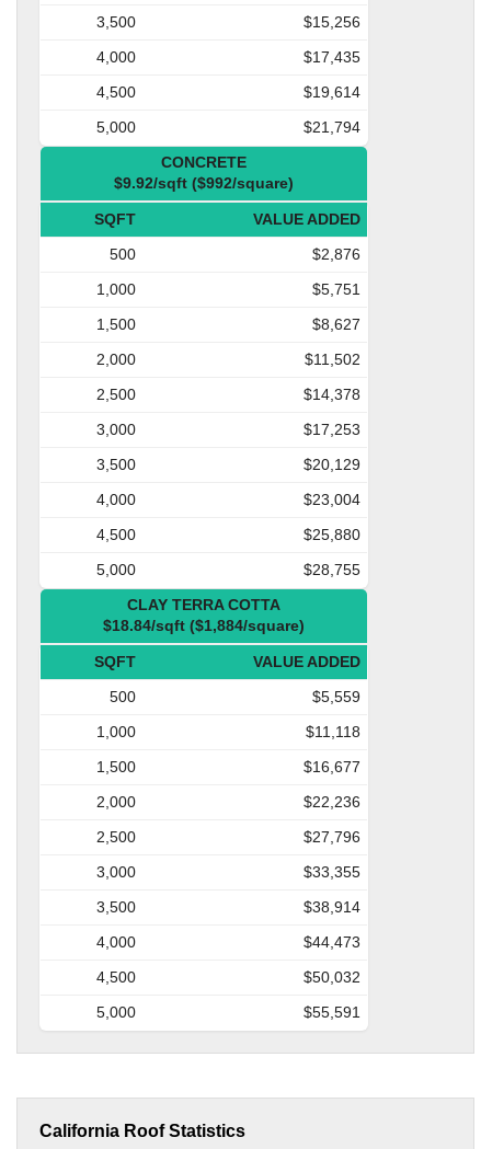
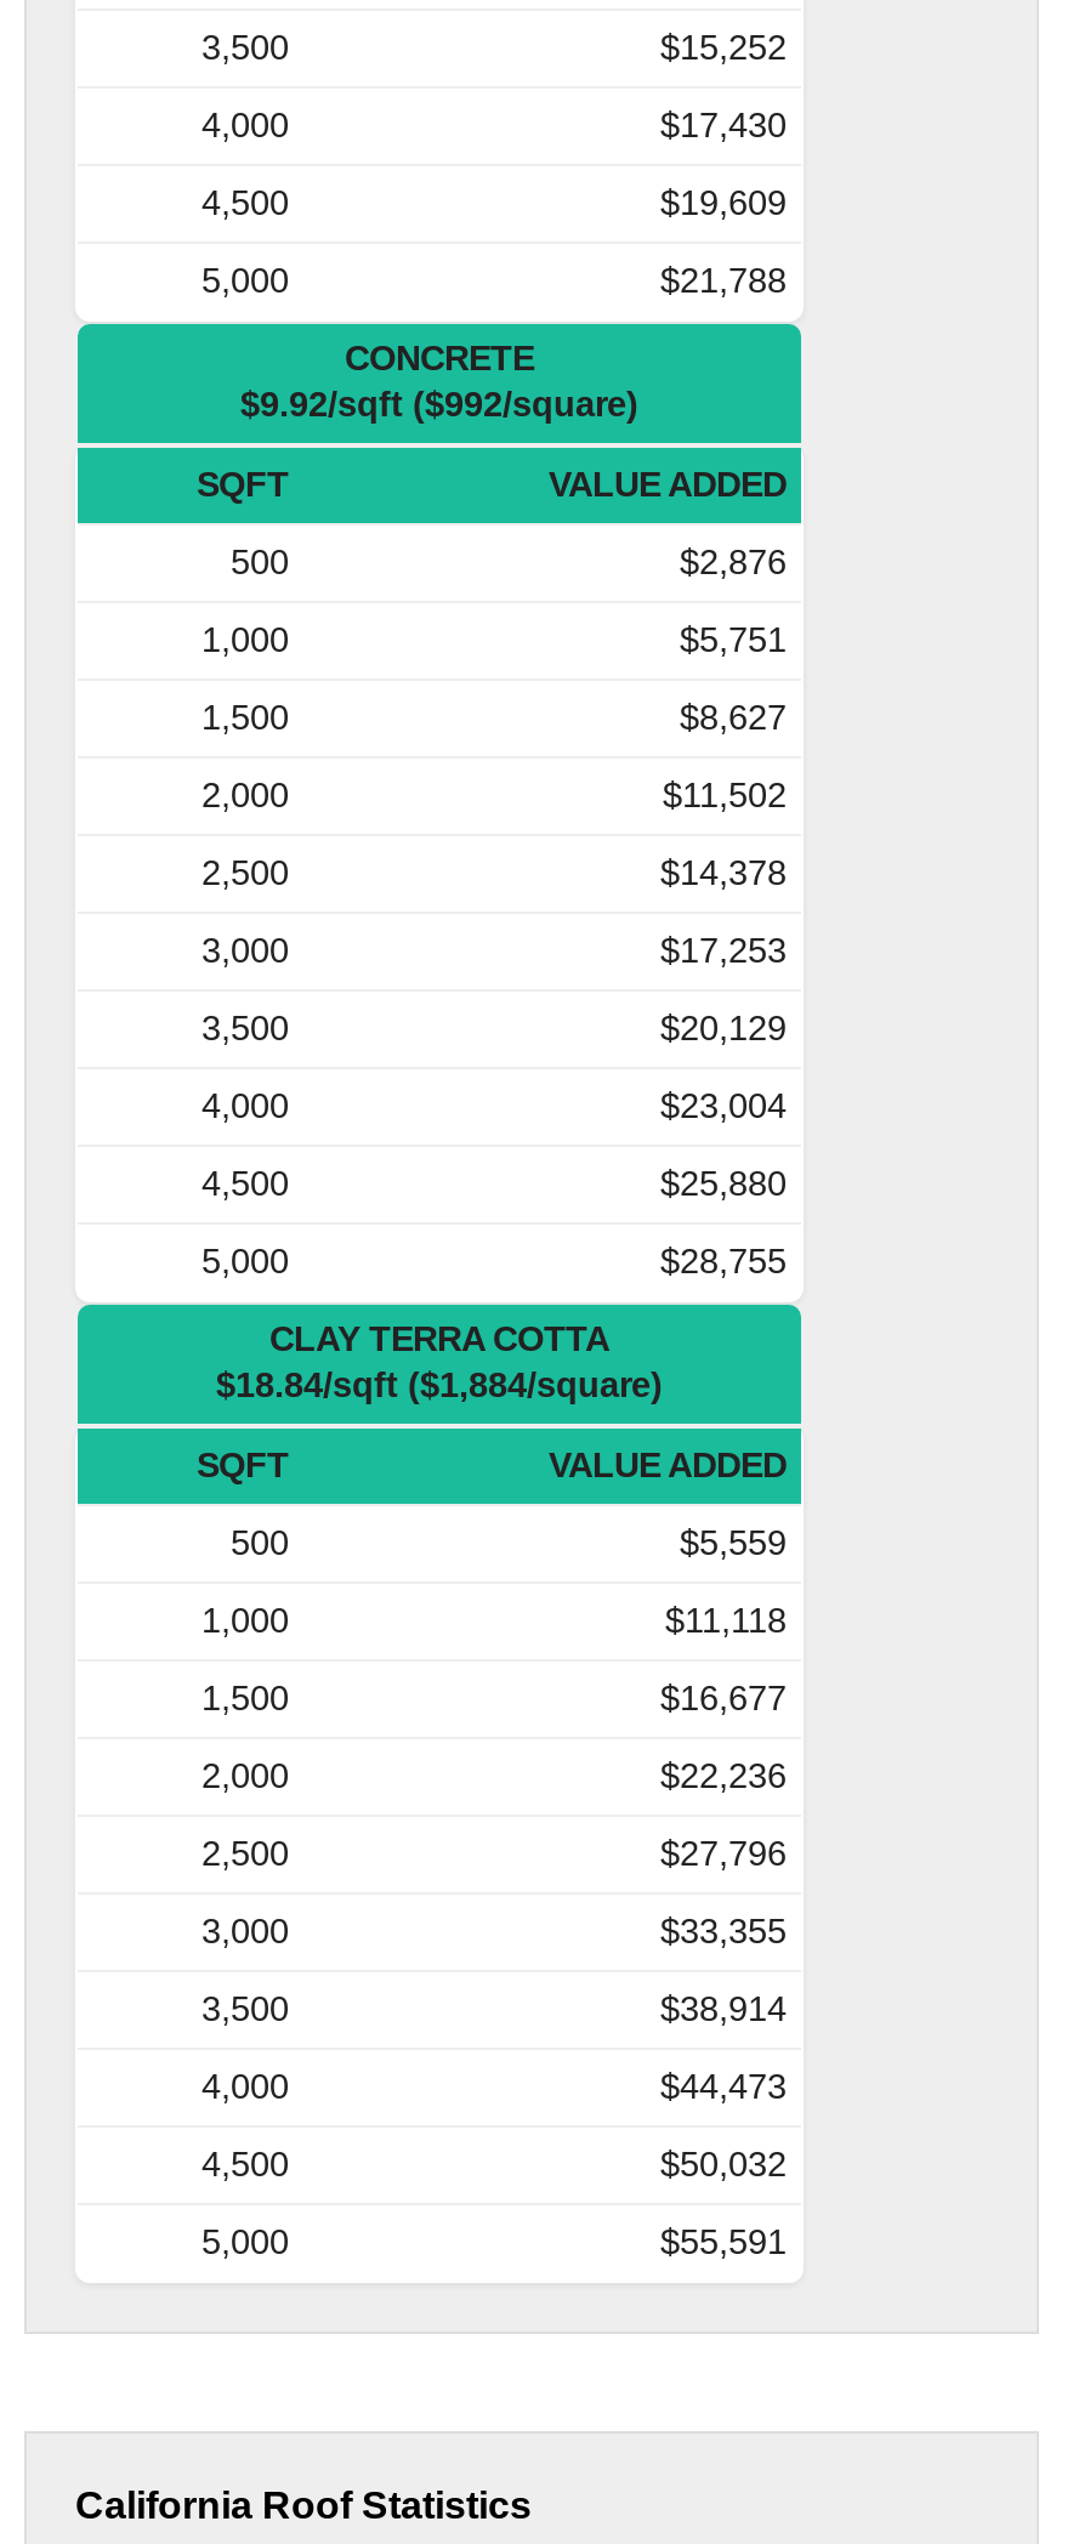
[304,13,360,30] $15,256 -> [660,27,787,66] $15,252
[304,48,360,65] $17,435 -> [660,105,787,143] $17,430
[304,83,360,100] $19,614 -> [660,182,787,221] $19,609
[304,118,360,135] $21,794 -> [660,260,787,299] $21,788

